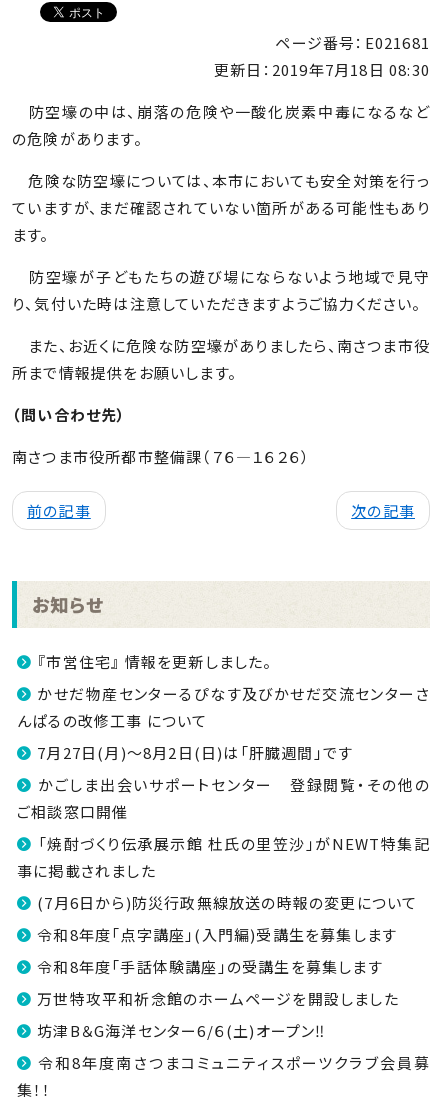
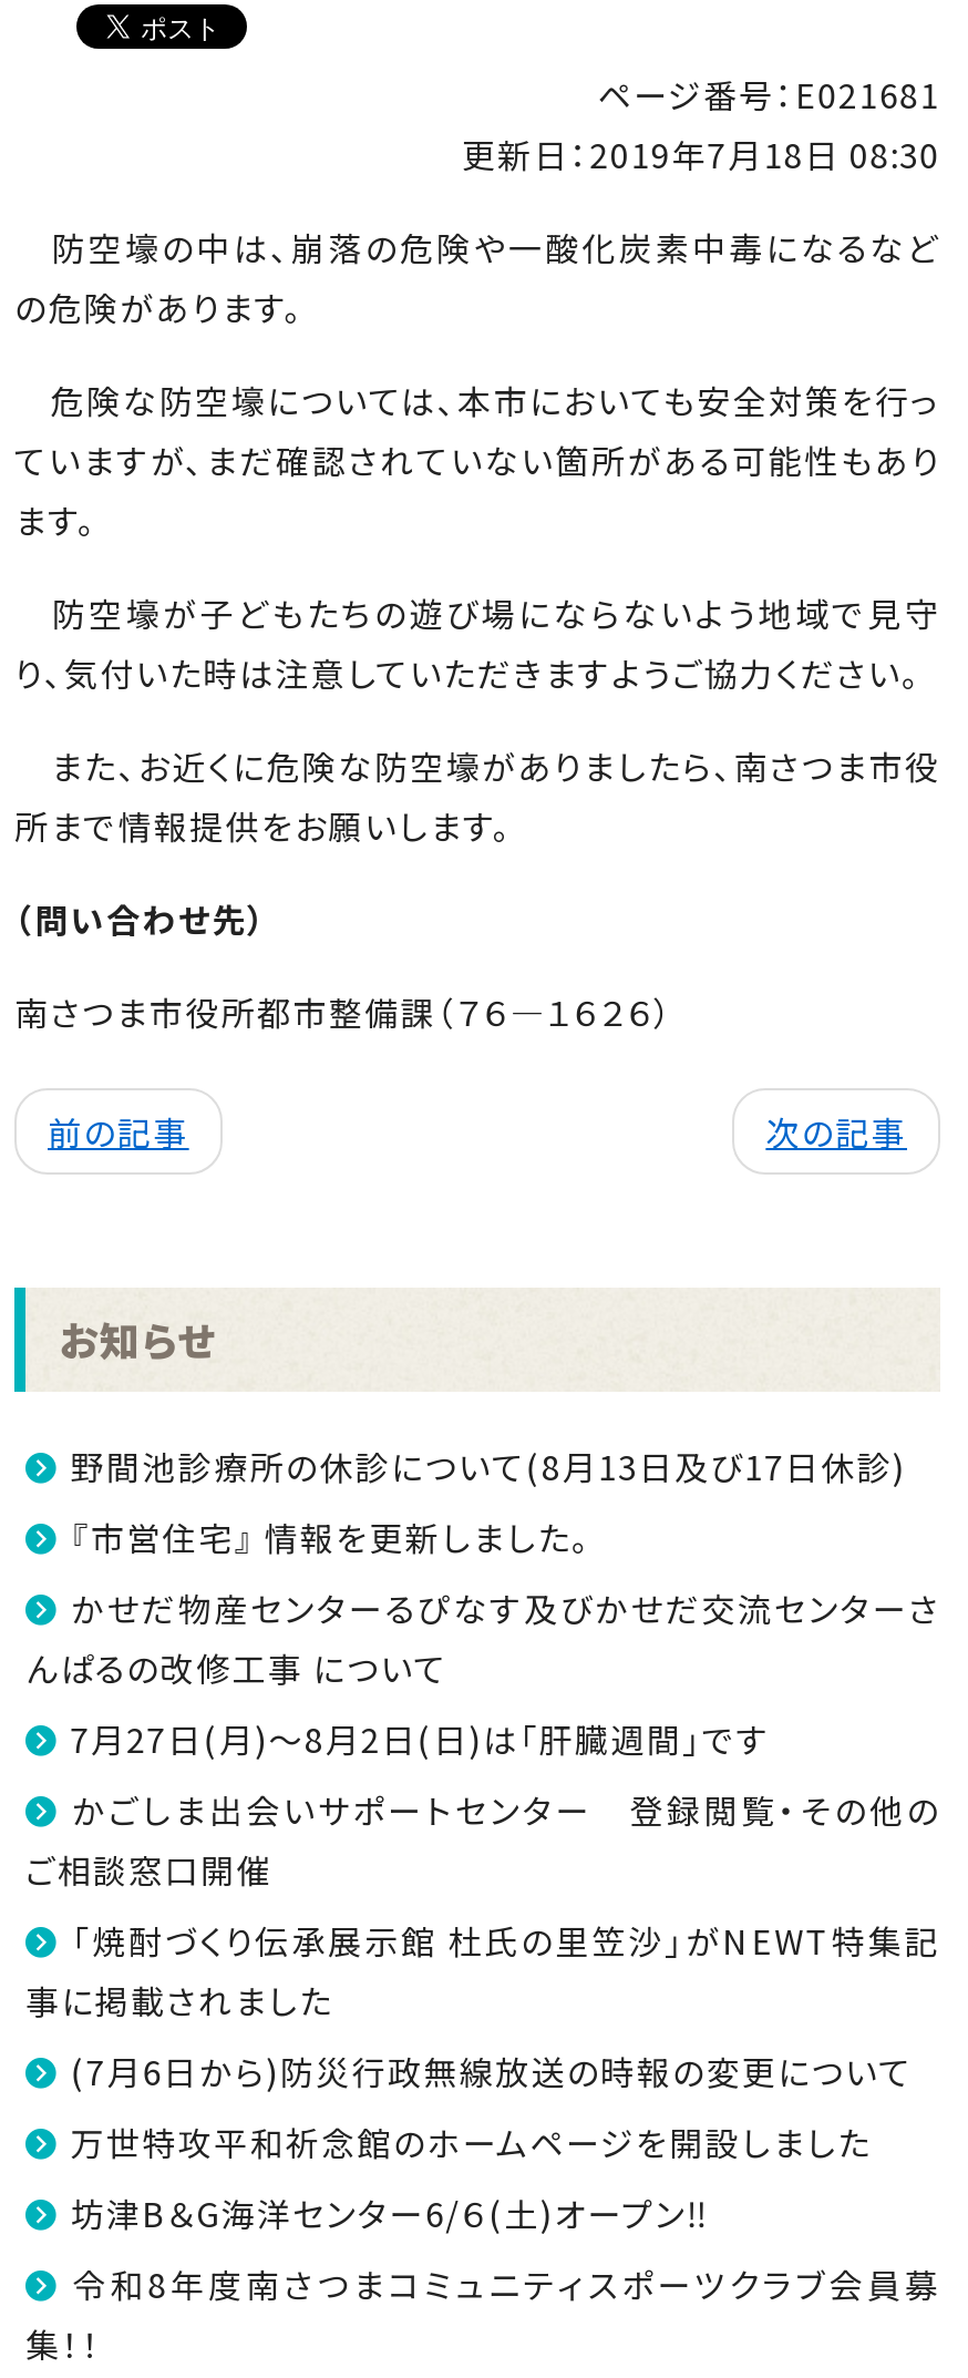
none -> [70,1443,906,1489] 野間池診療所の休診について(8月13日及び17日休診)
moved [17,651,430,913] -> [25,1514,940,2094]: 『市営住宅』 情報を更新しました。 | かせだ物産センターるぴなす及びかせだ交流センターさ | んぱるの改修工事 について | ... | 事に掲載されました | (7月6日から)防災行政無線放送の時報の変更について
[37,924,397,977] 令和8年度「点字講座」(入門編)受講生を募集します | 令和8年度「手話体験講座」の受講生を募集します -> none

